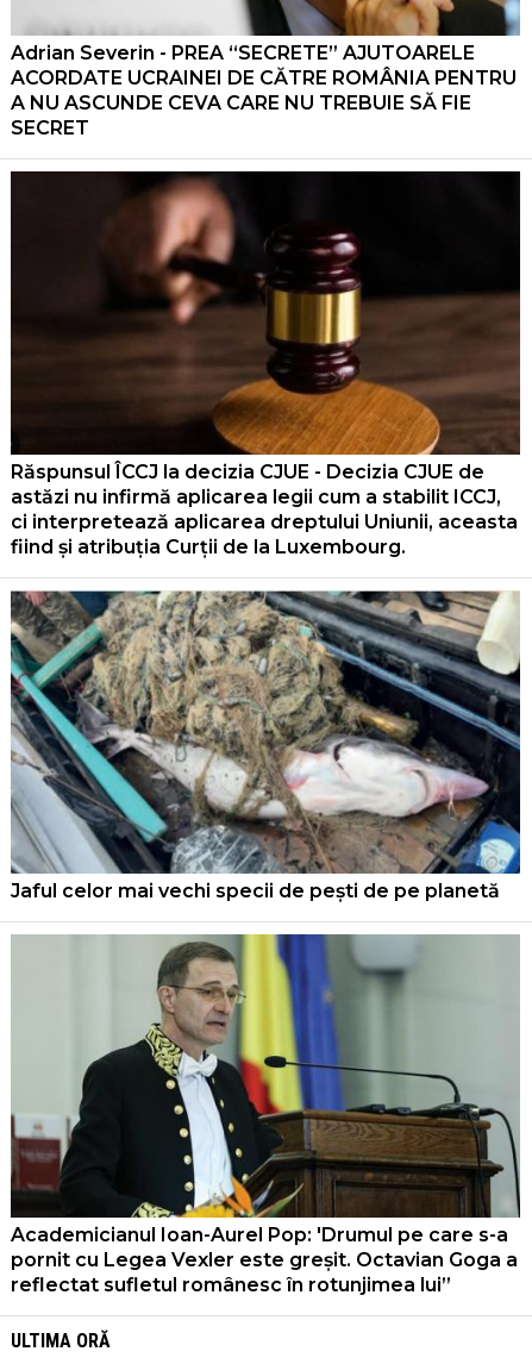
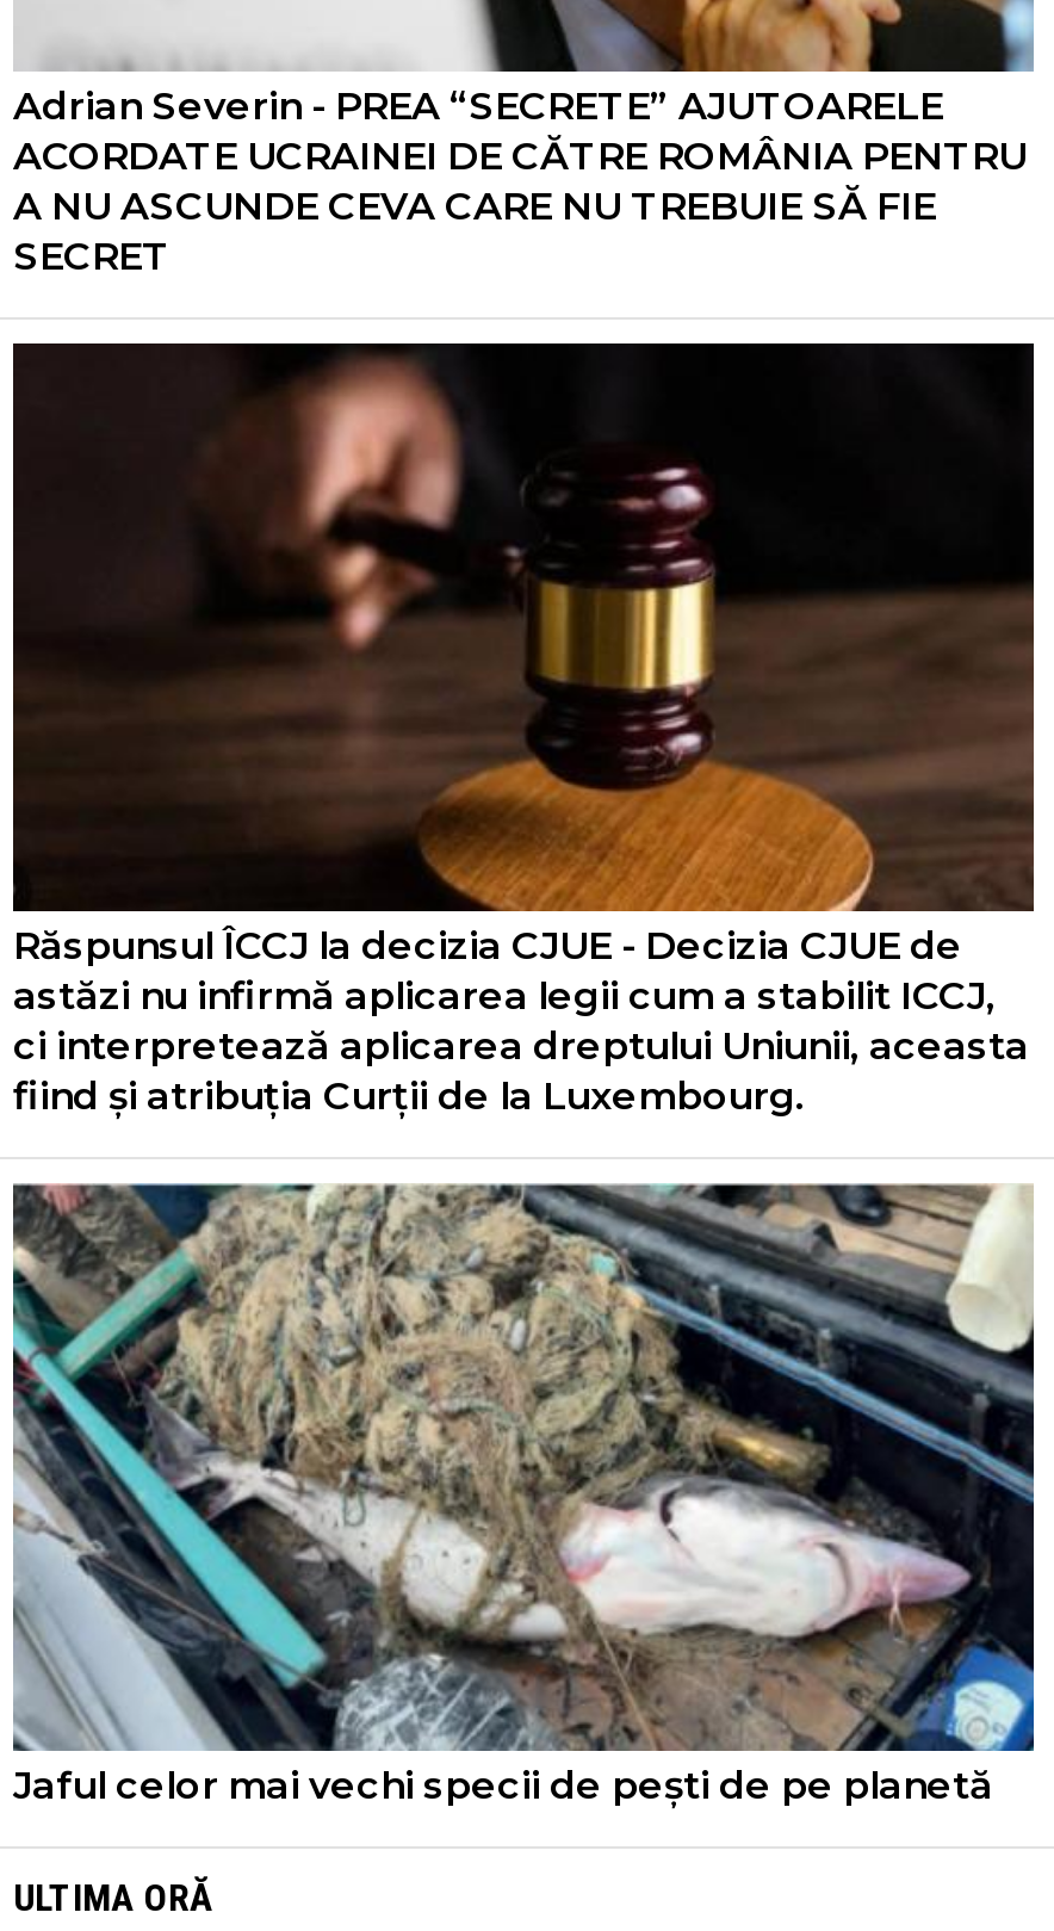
[11,933,520,1296] [image] | Academicianul Ioan-Aurel Pop: 'Drumul pe care s-a | pornit cu Legea Vexler este greșit. Octavian Goga a | reflectat sufletul românesc în rotunjimea lui” -> none

